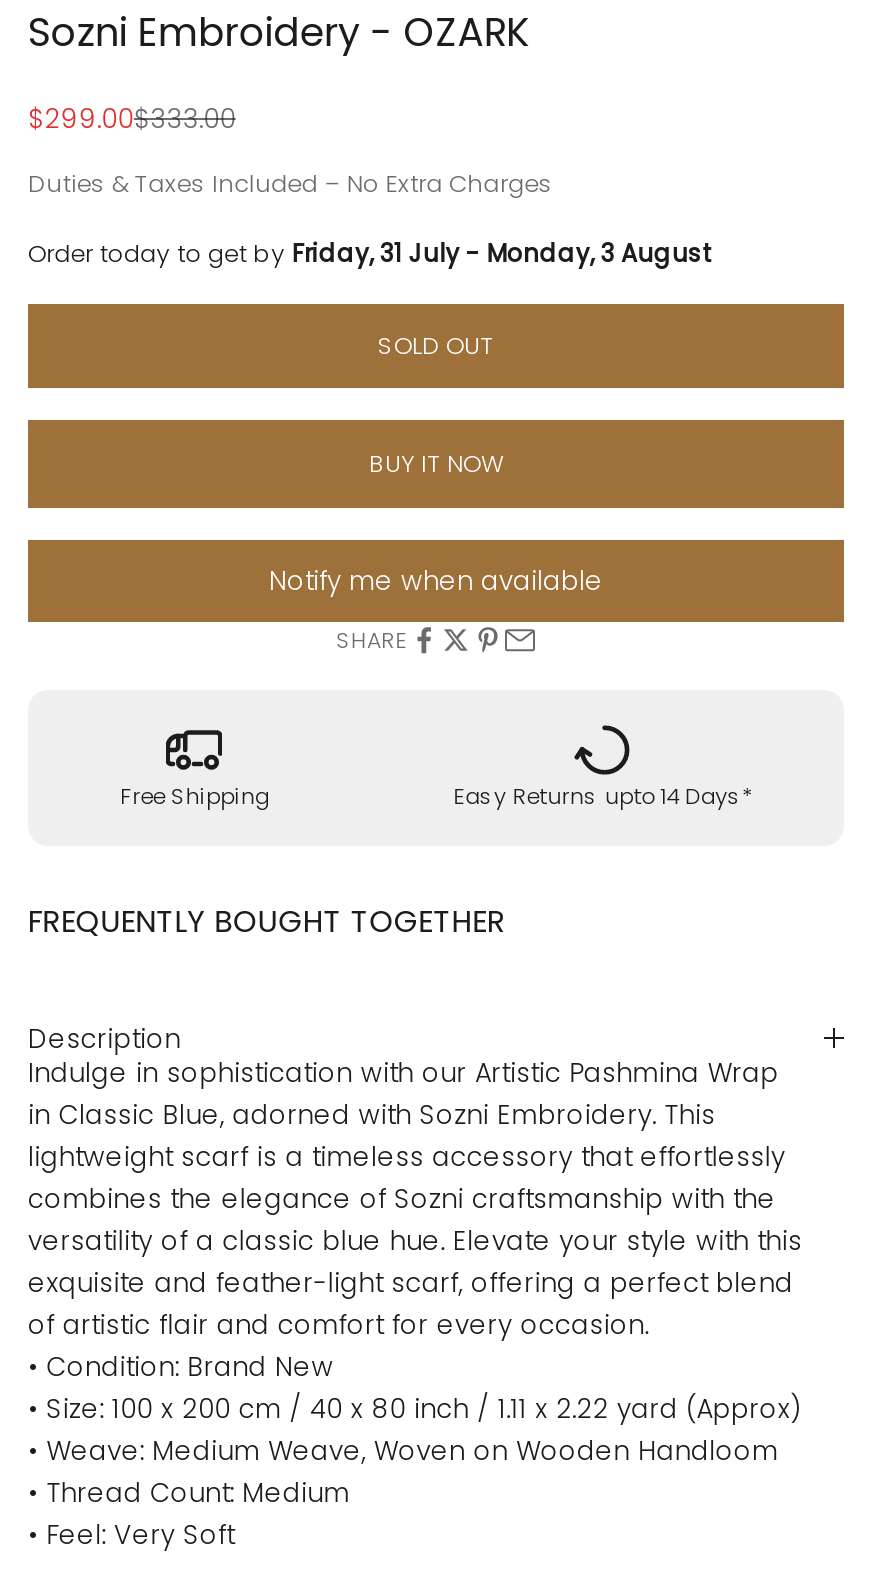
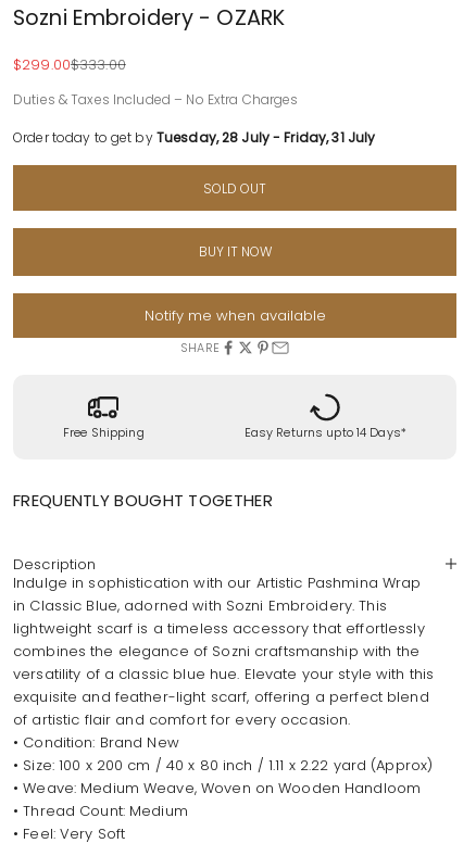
[28,236,711,270] Order today to get by Friday, 31 July - Monday, 3 August -> [13,128,375,147] Order today to get by Tuesday, 28 July - Friday, 31 July

